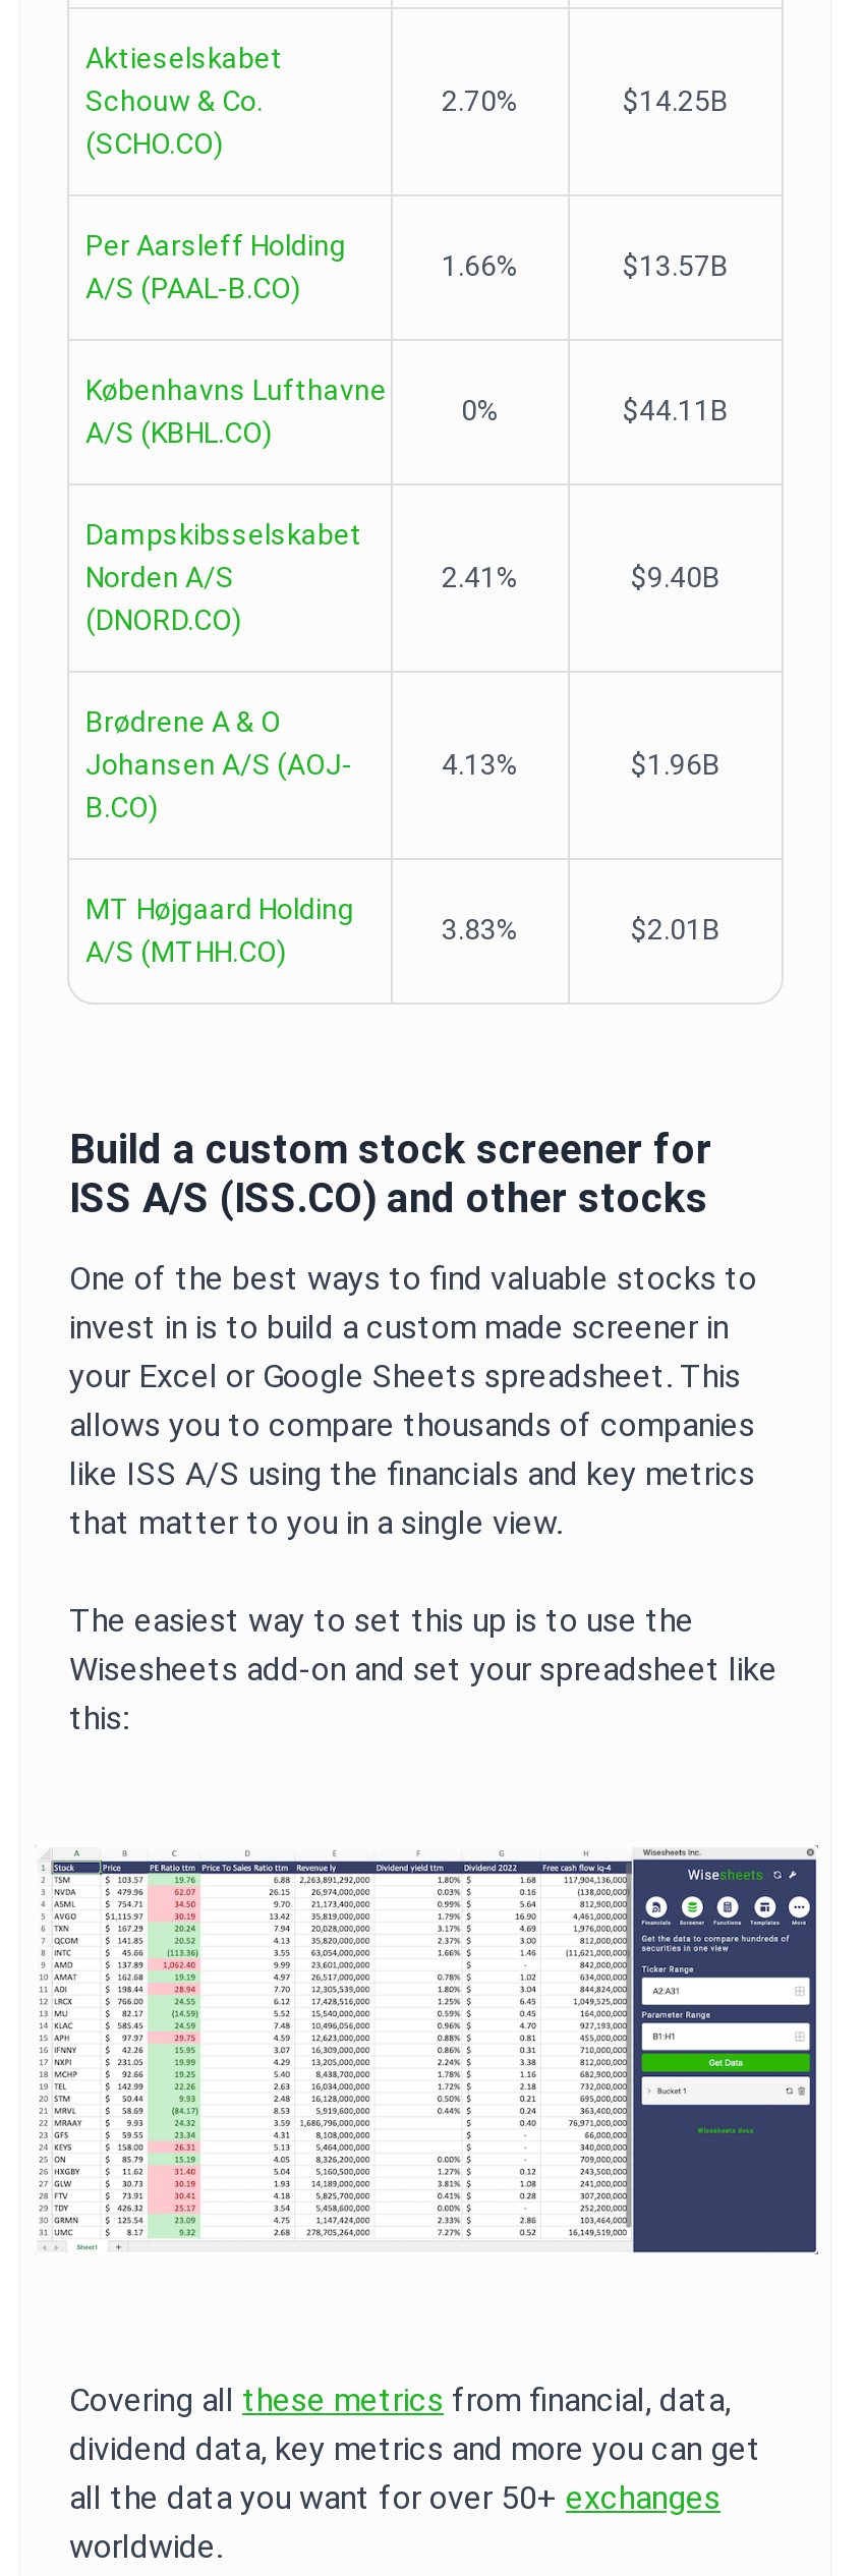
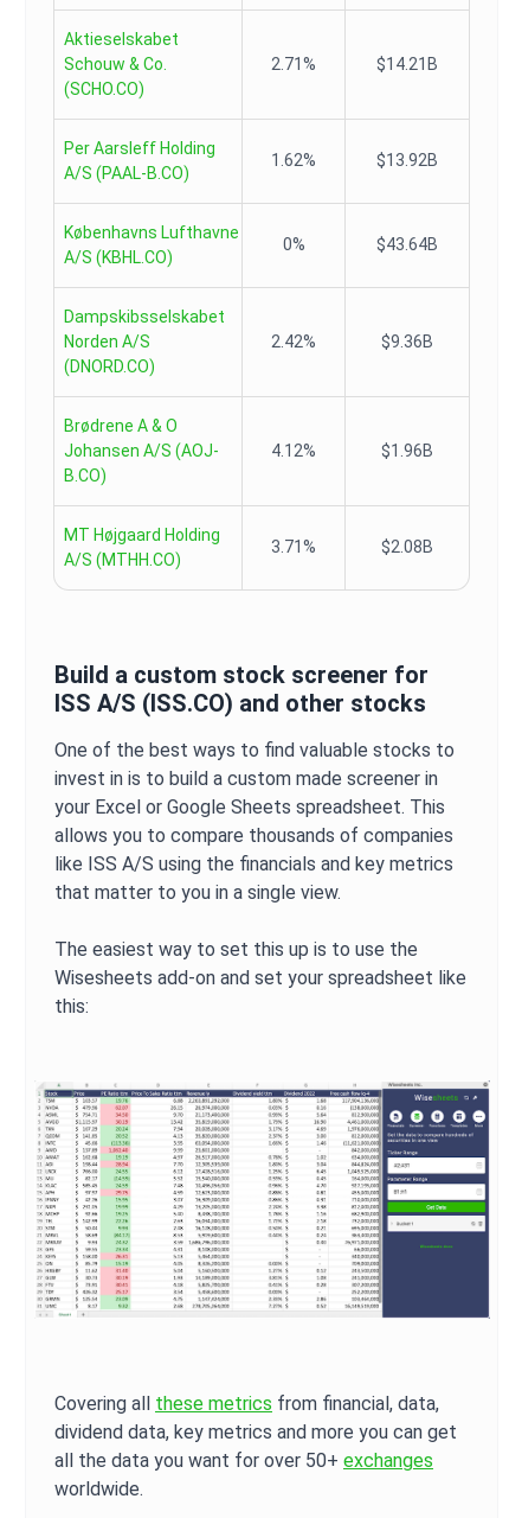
[442,84,729,117] 2.70% | $14.25B -> [271,55,438,74] 2.71% | $14.21B
[442,249,729,282] 1.66% | $13.57B -> [271,151,438,170] 1.62% | $13.92B
[623,394,729,426] $44.11B -> [376,235,438,254] $43.64B
[442,561,720,593] 2.41% | $9.40B -> [271,332,433,351] 2.42% | $9.36B
[442,748,519,781] 4.13% -> [271,441,316,460] 4.12%
[442,913,720,946] 3.83% | $2.01B -> [271,537,433,556] 3.71% | $2.08B

